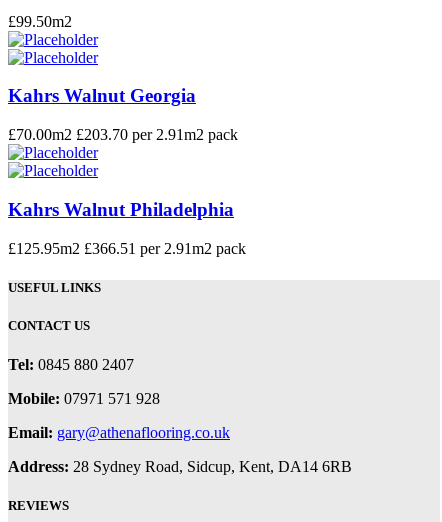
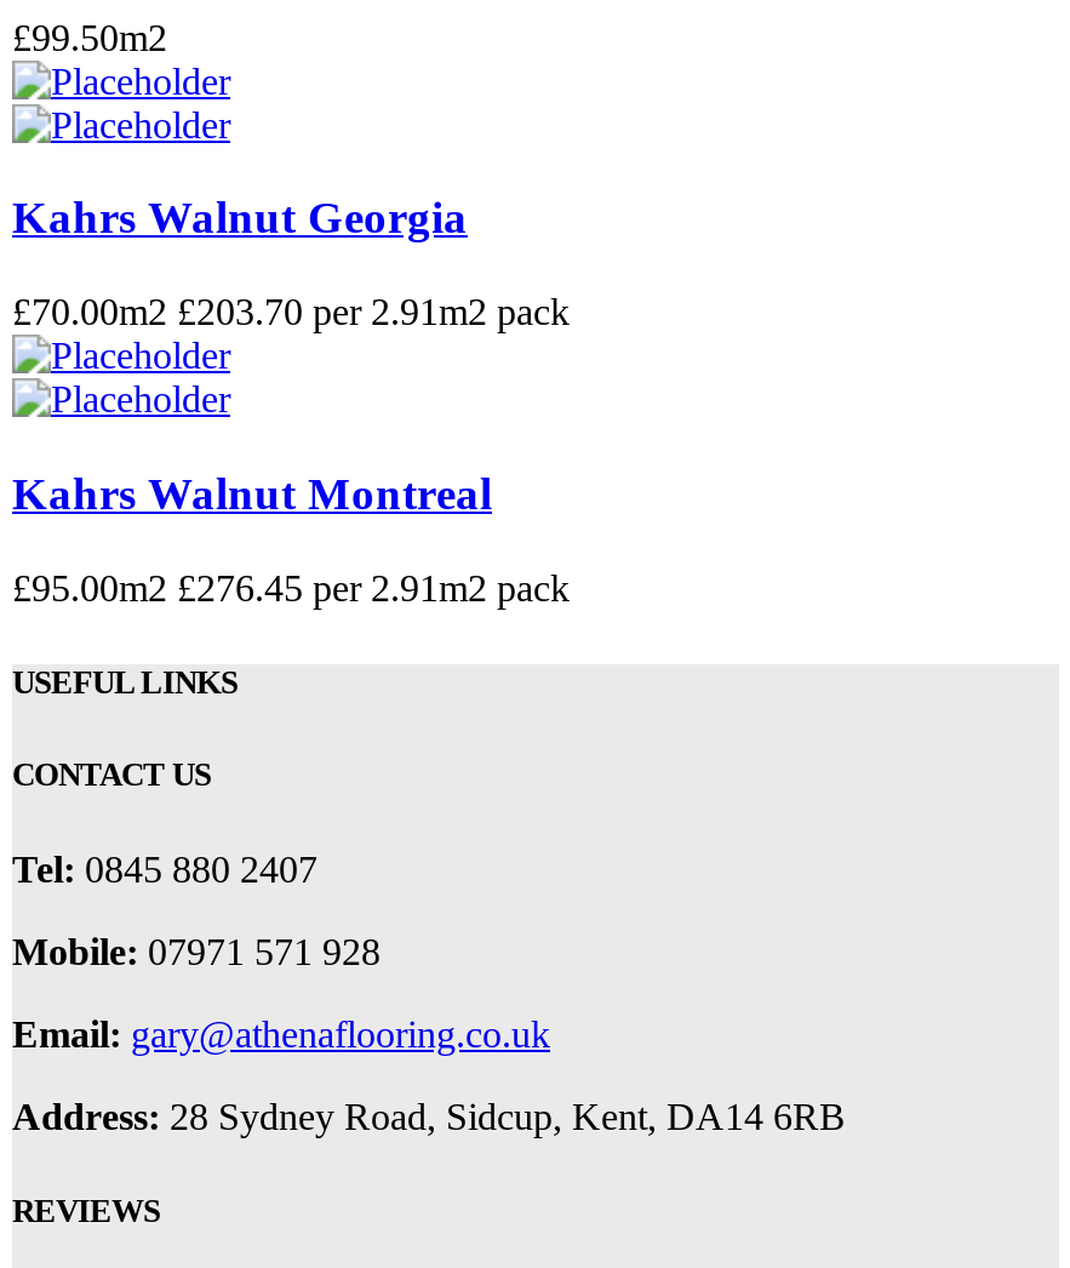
[8,199,234,220] Kahrs Walnut Philadelphia -> [12,467,492,518] Kahrs Walnut Montreal
[8,239,246,256] £125.95m2 £366.51 per 2.91m2 pack -> [12,566,570,607] £95.00m2 £276.45 per 2.91m2 pack

